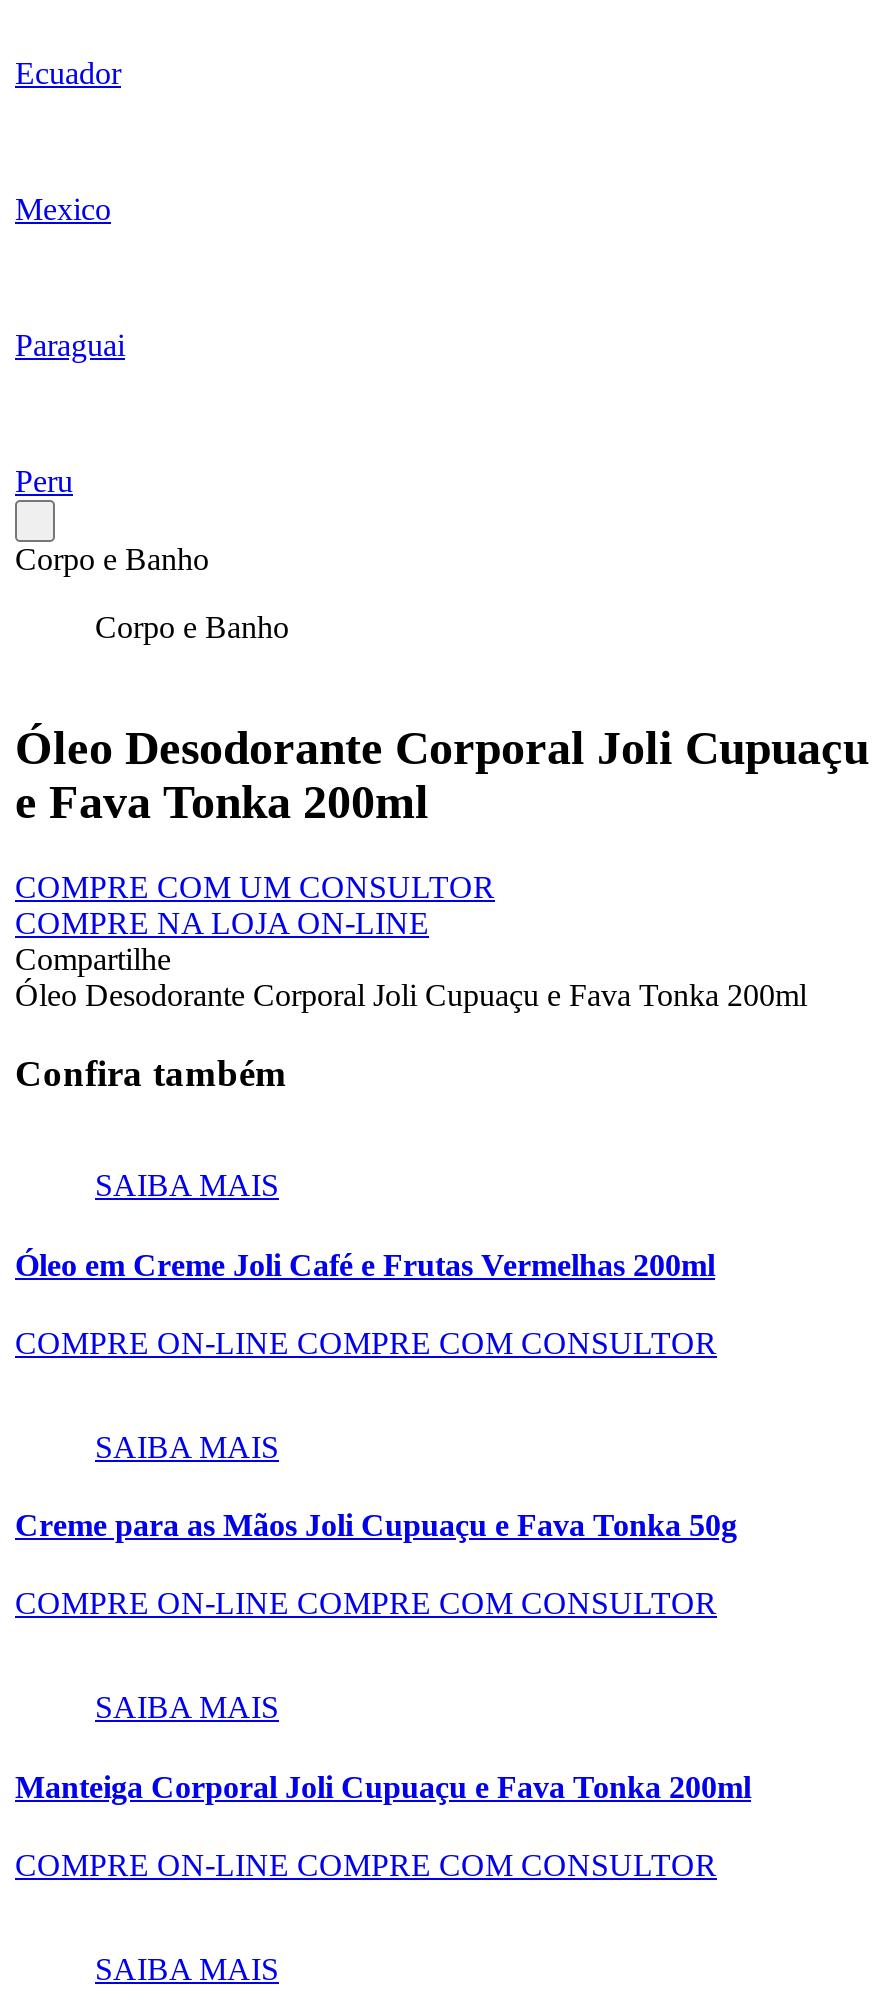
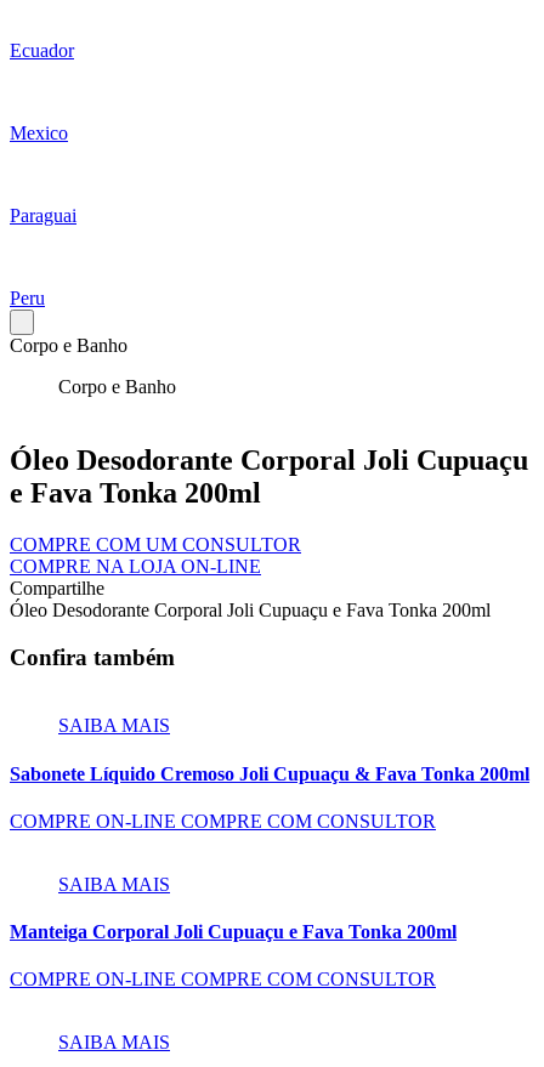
[15,1247,737,1542] Óleo em Creme Joli Café e Frutas Vermelhas 200ml | COMPRE ON-LINE COMPRE COM CONSULTOR | SAIBA MAIS | Creme para as Mãos Joli Cupuaçu e Fava Tonka 50g -> [10,763,529,784] Sabonete Líquido Cremoso Joli Cupuaçu & Fava Tonka 200ml

